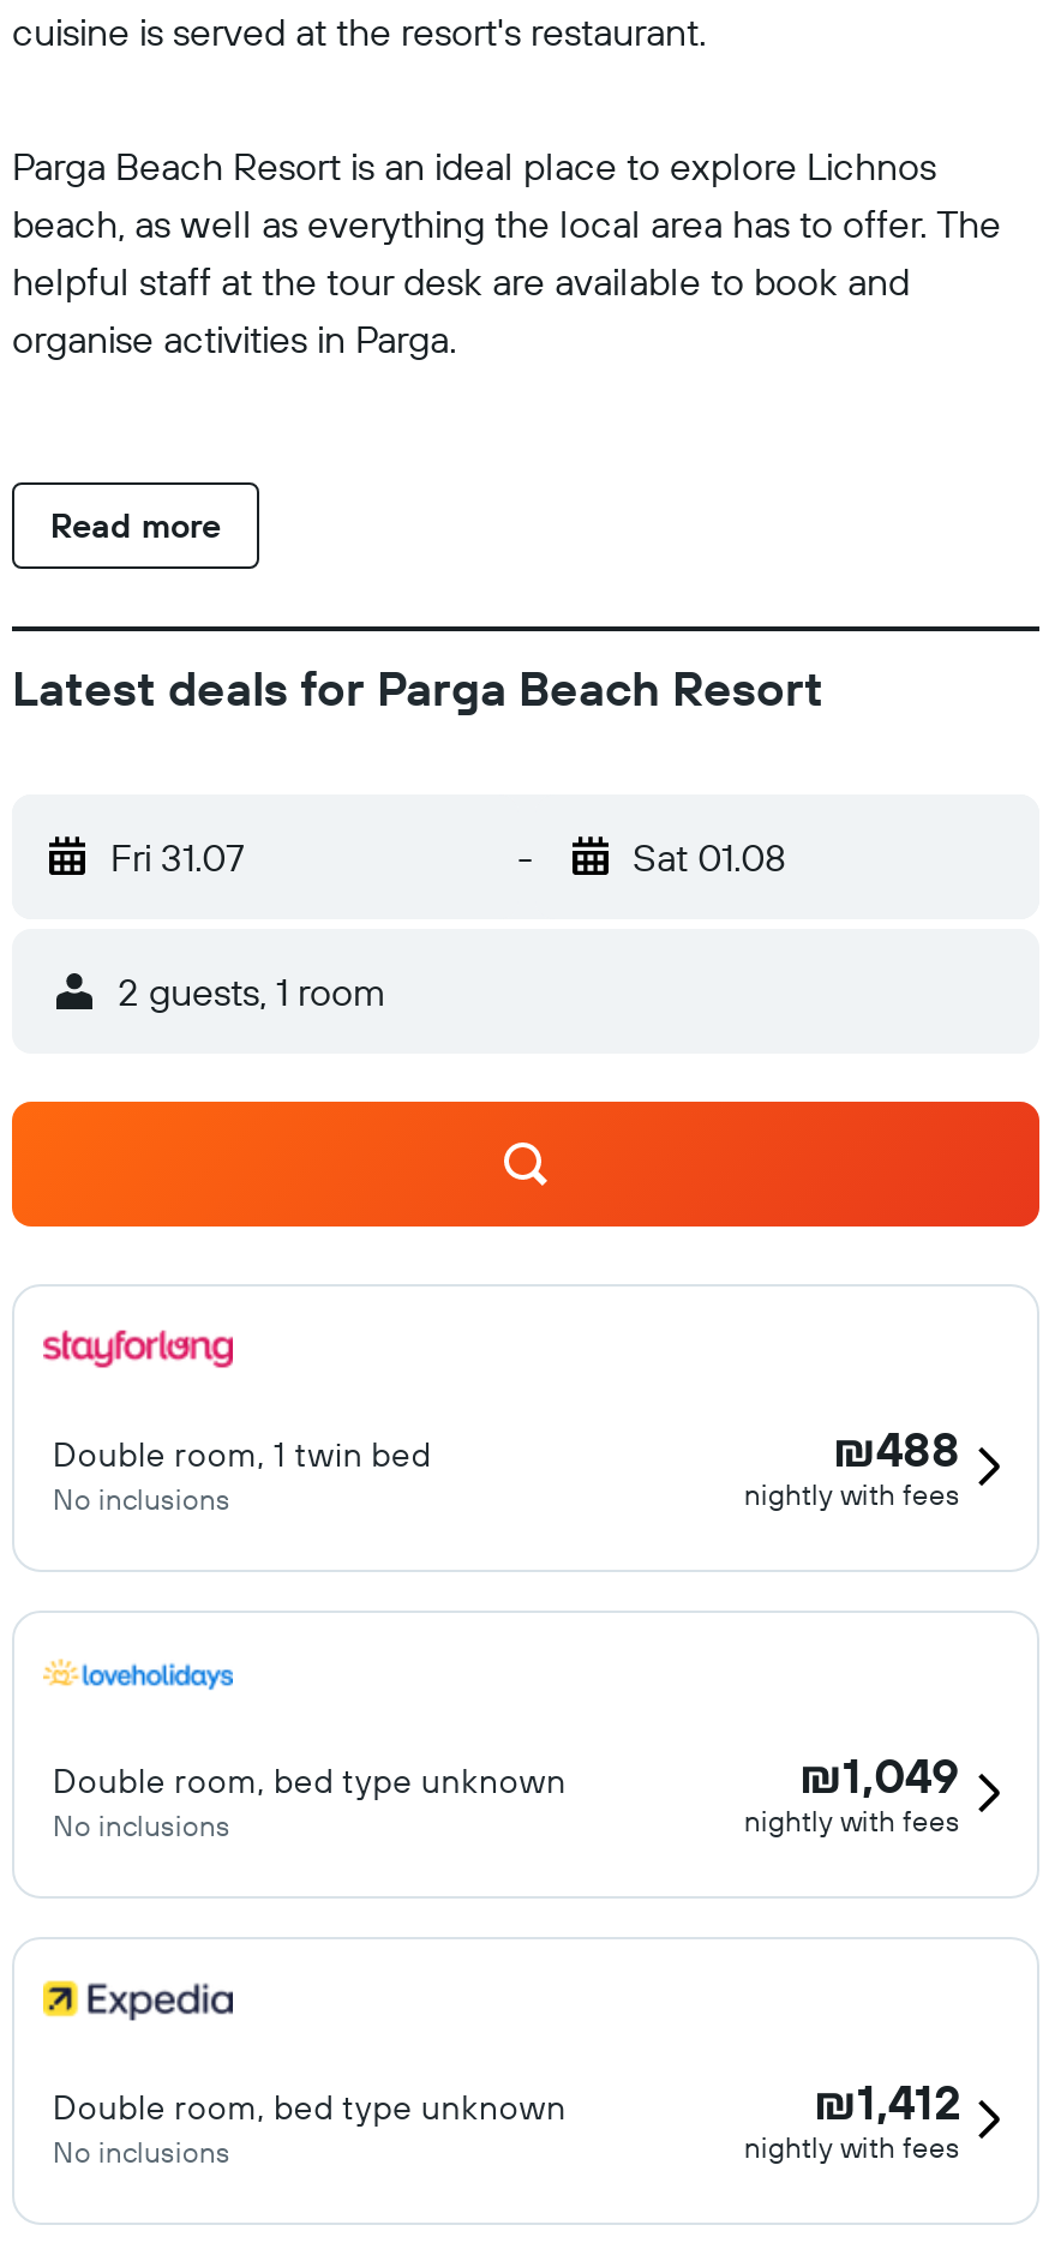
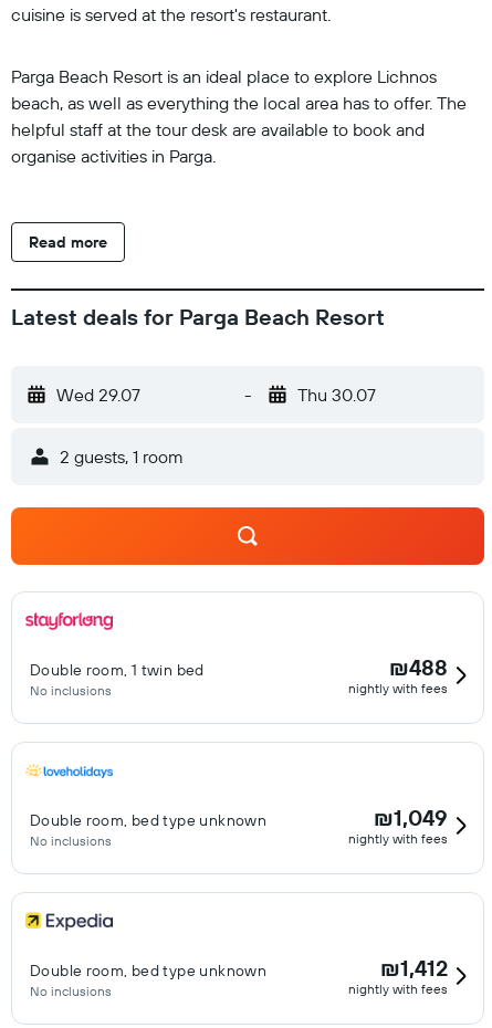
[110,833,245,881] Fri 31.07 -> [56,384,140,406] Wed 29.07
[633,833,786,881] Sat 01.08 -> [297,384,375,406] Thu 30.07

